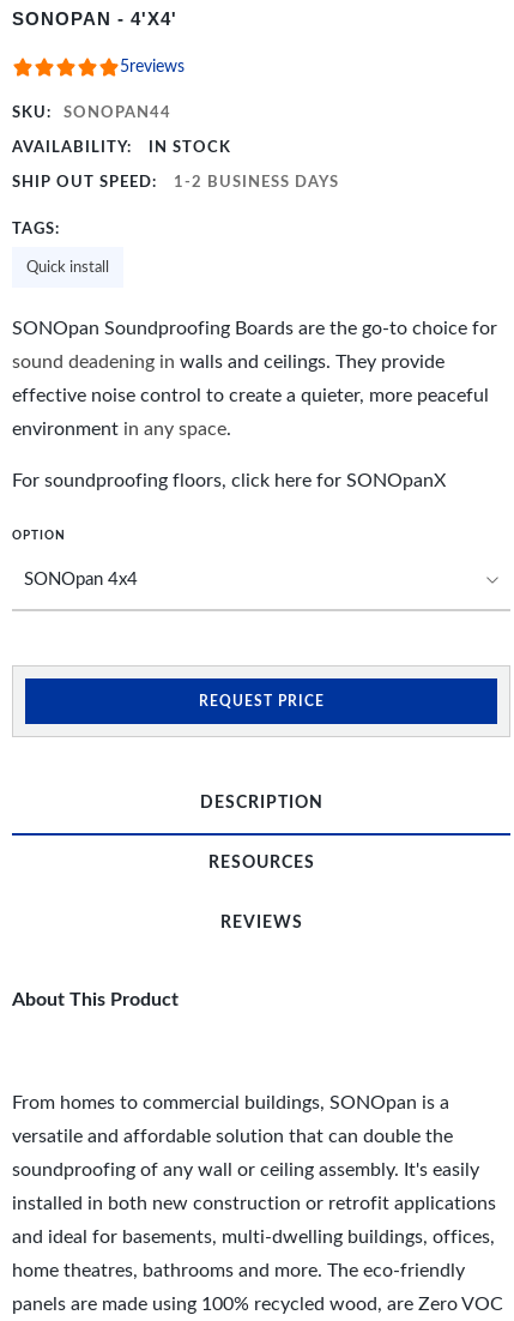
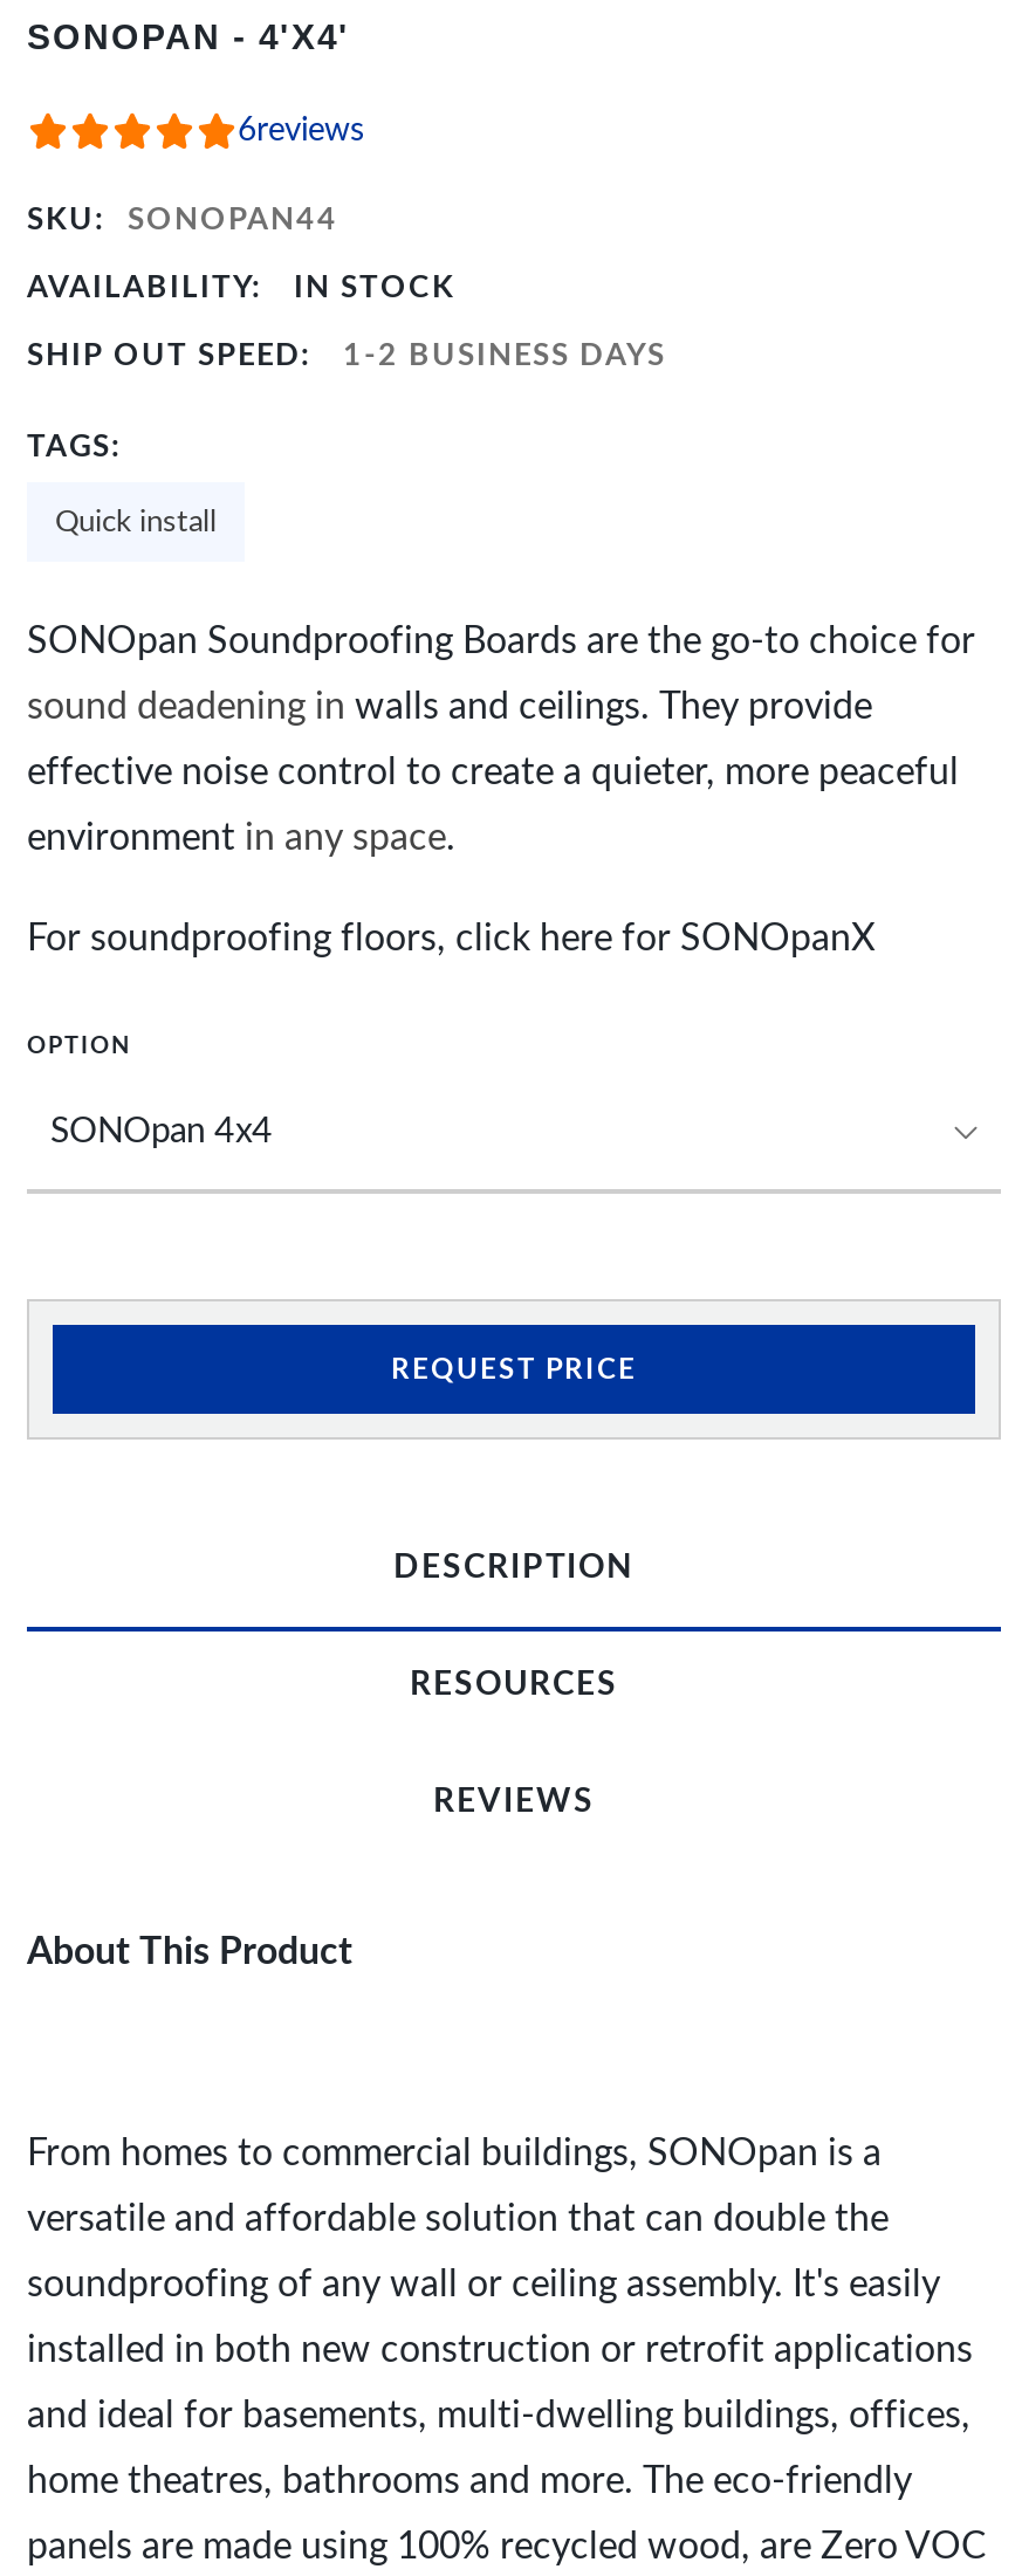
[120,59,185,76] 5reviews -> [238,115,364,147] 6reviews

